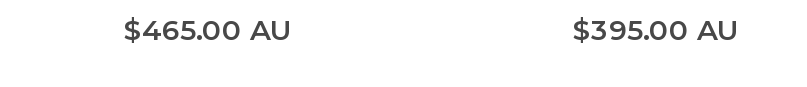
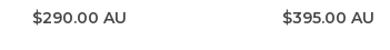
[124,12,292,48] $465.00 AU -> [32,8,127,28] $290.00 AU

